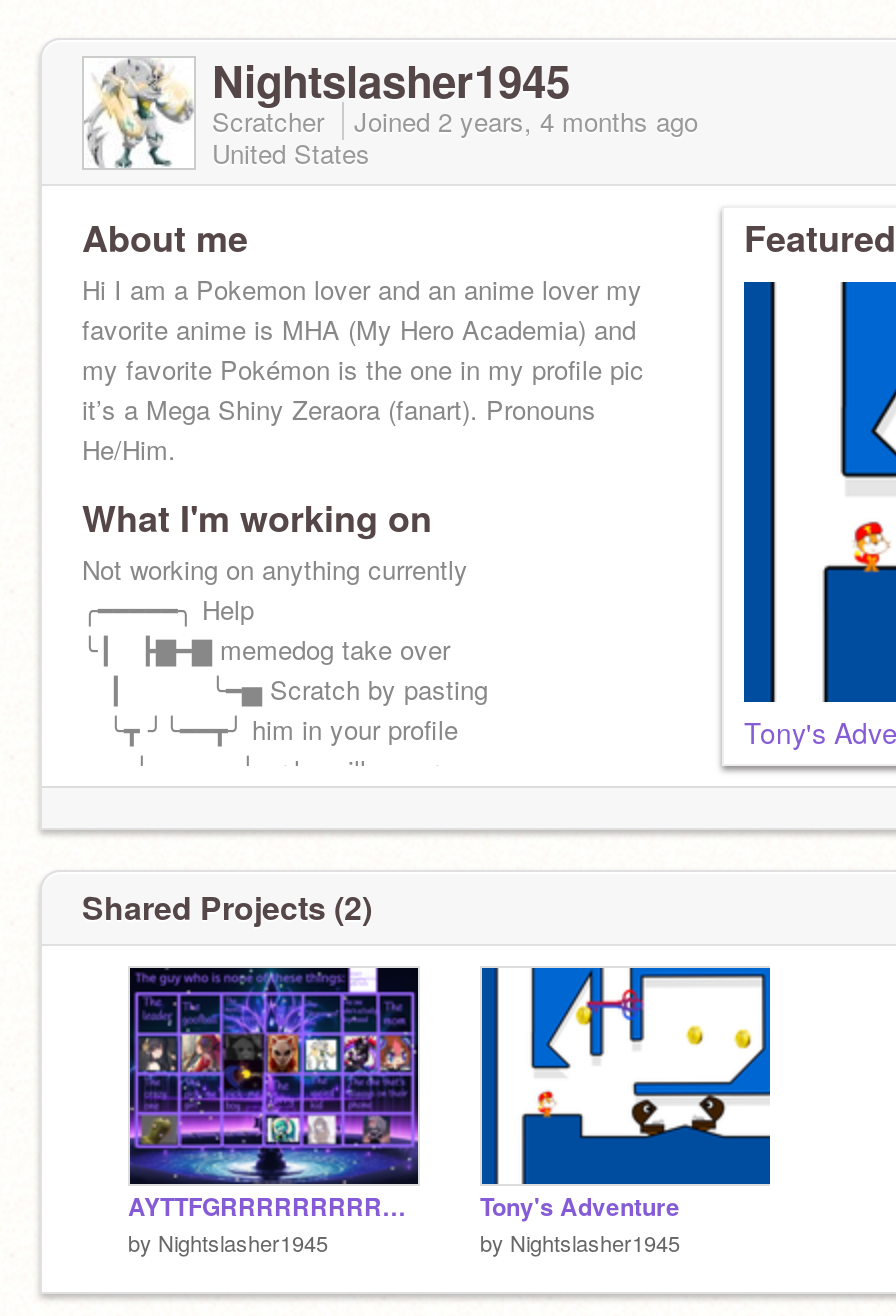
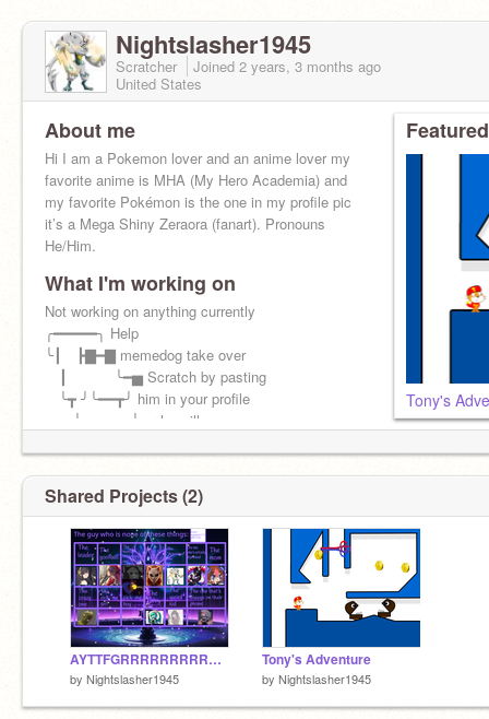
[212,102,698,140] Scratcher Joined 2 years, 4 months ago -> [116,56,381,76] Scratcher Joined 2 years, 3 months ago

